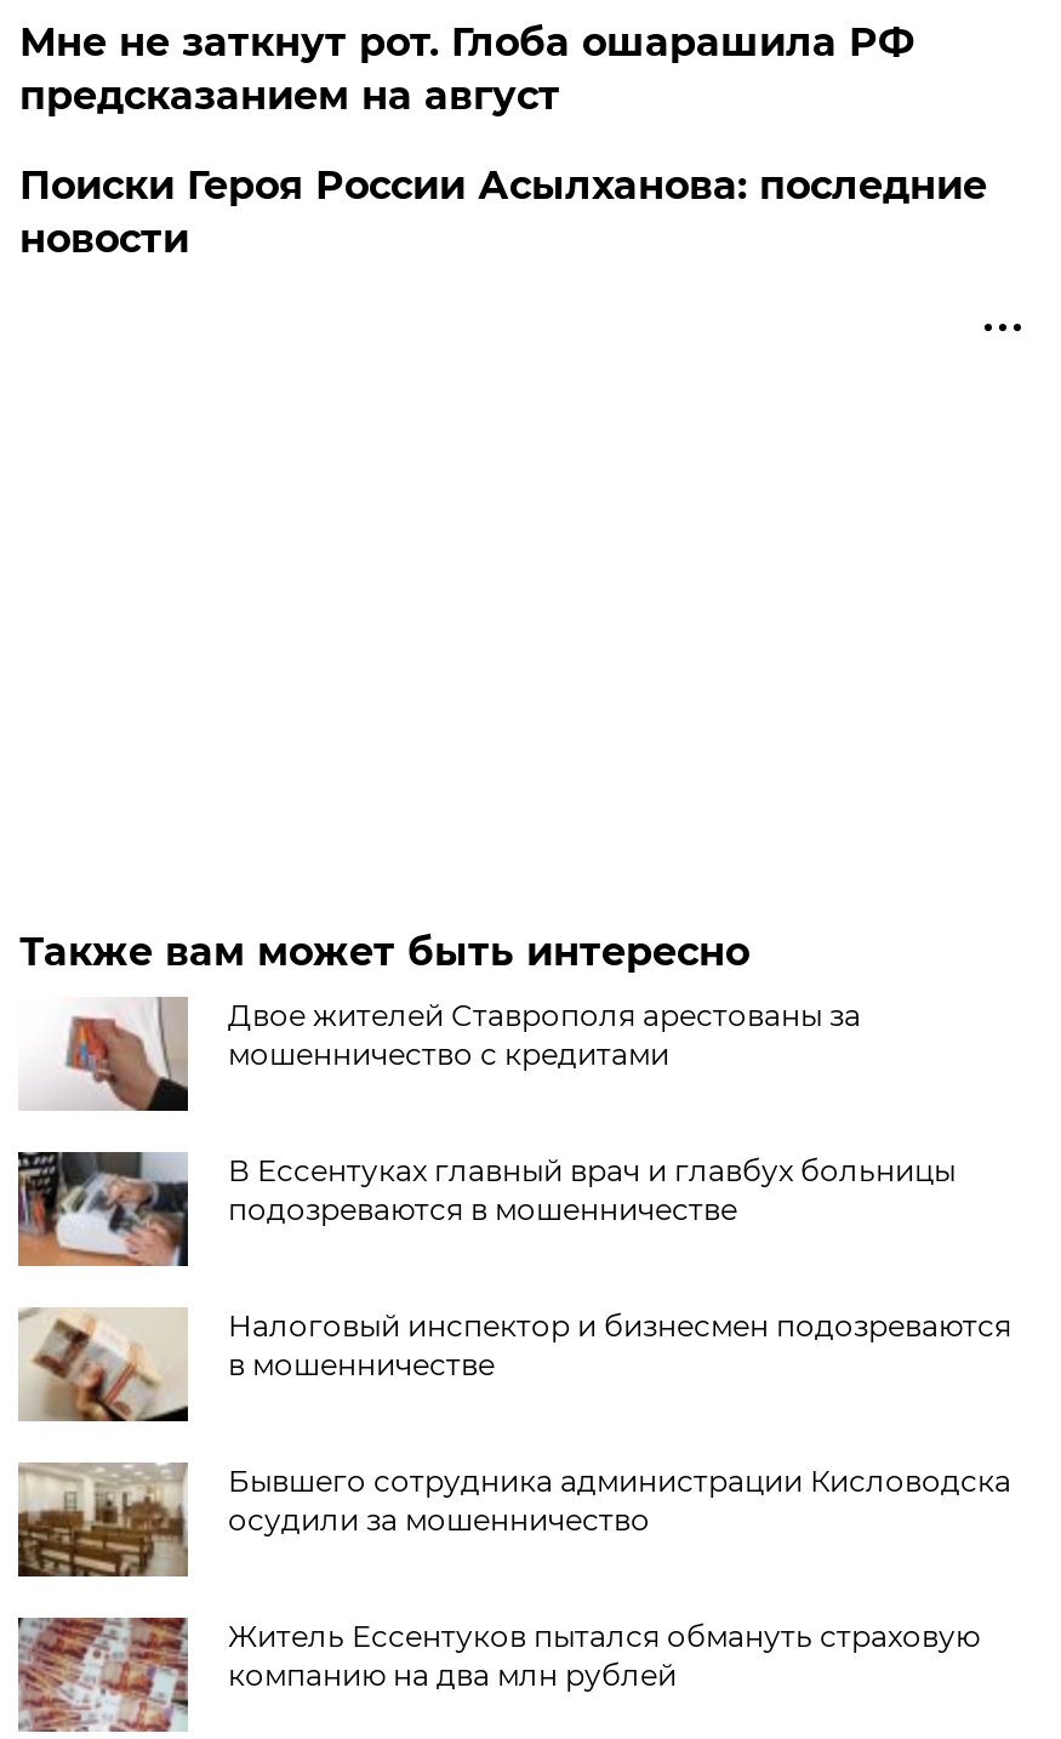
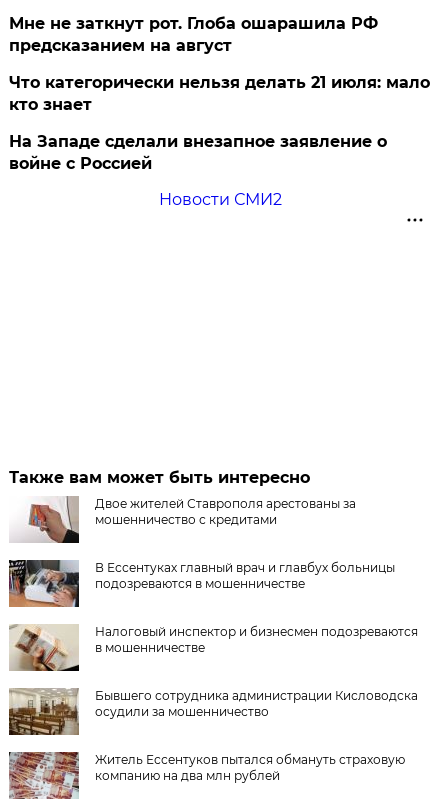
[19,162,987,262] Поиски Героя России Асылханова: последние | новости -> [9,73,430,209] Что категорически нельзя делать 21 июля: мало | кто знает | На Западе сделали внезапное заявление о | войне с Россией | Новости СМИ2

